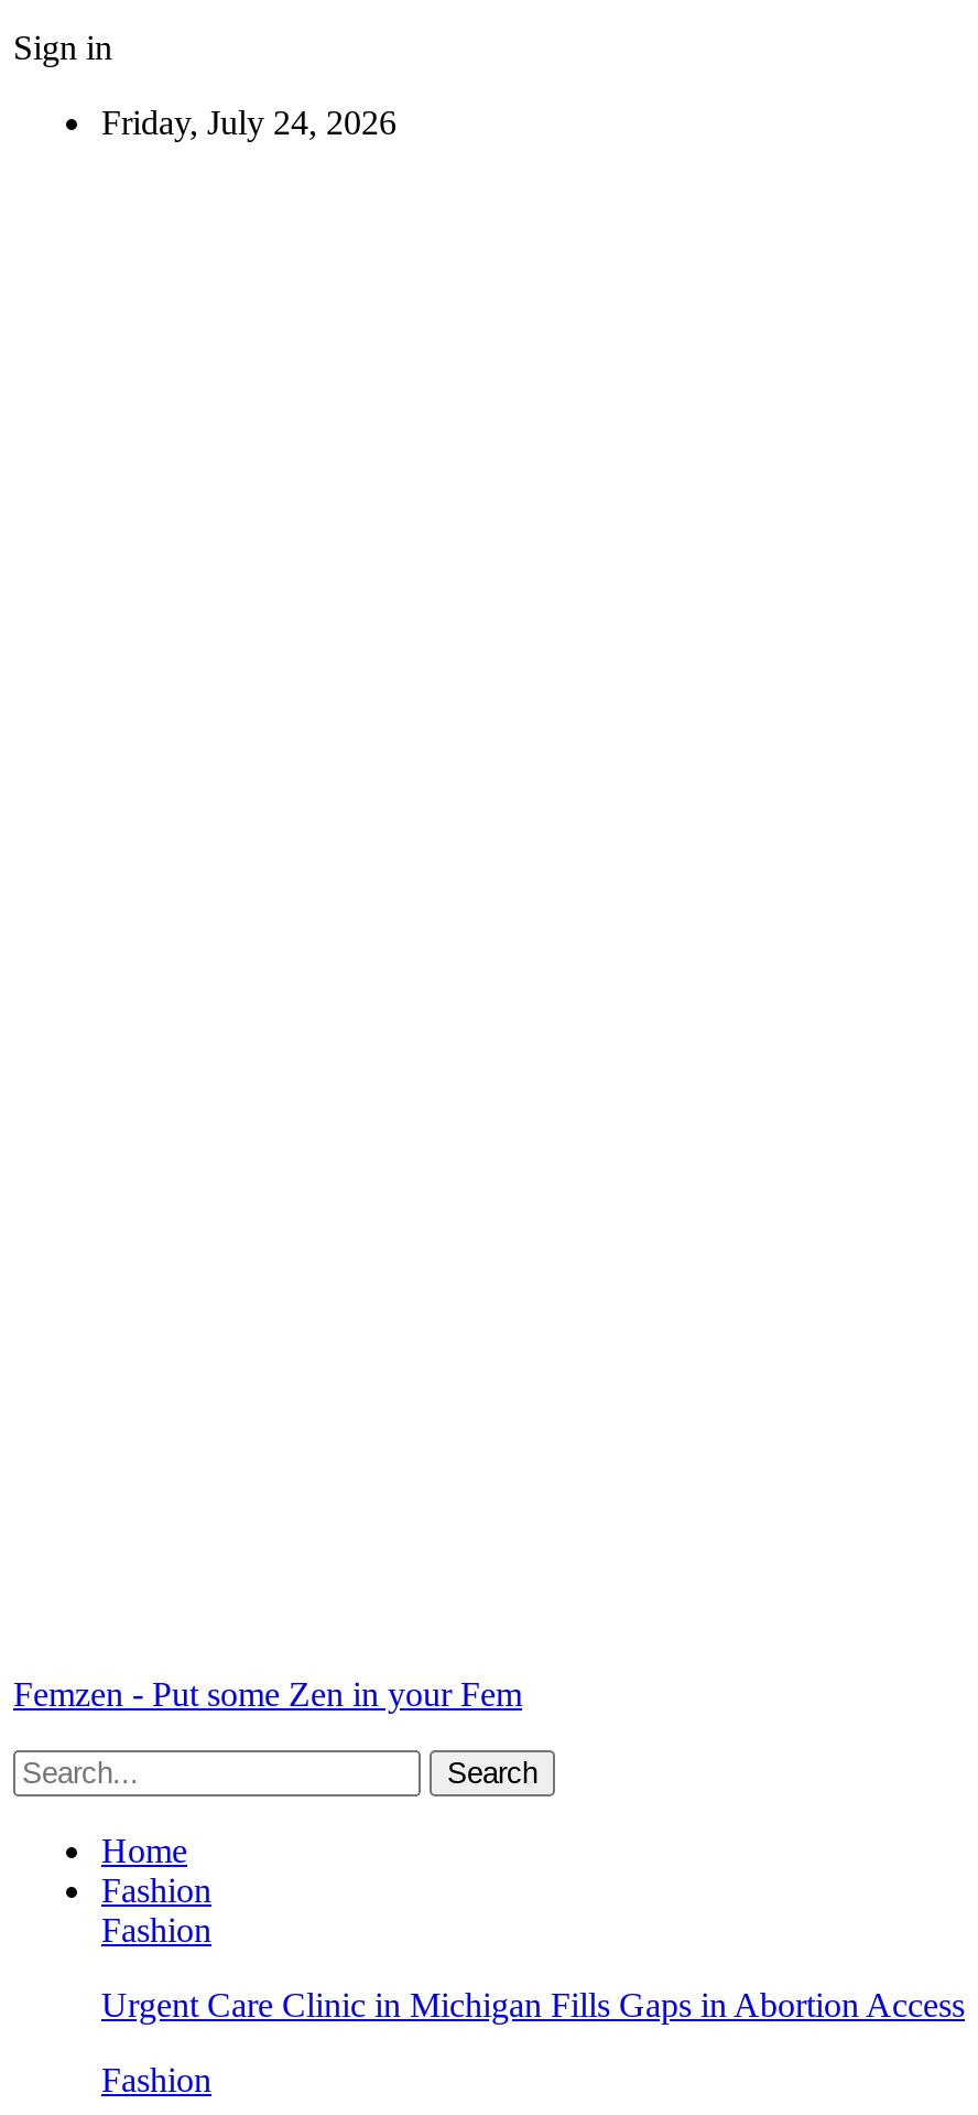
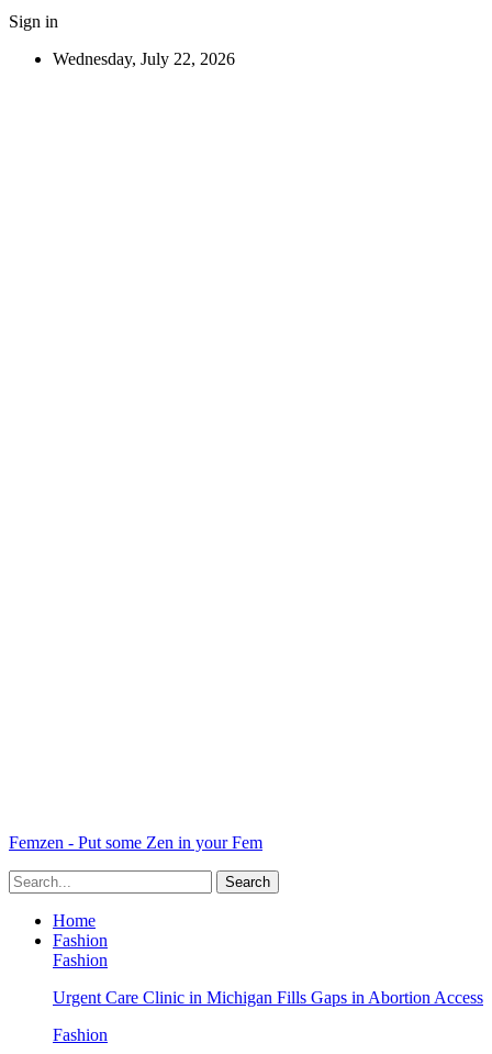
[101,104,396,141] Friday, July 24, 2026 -> [53,49,235,68] Wednesday, July 22, 2026

